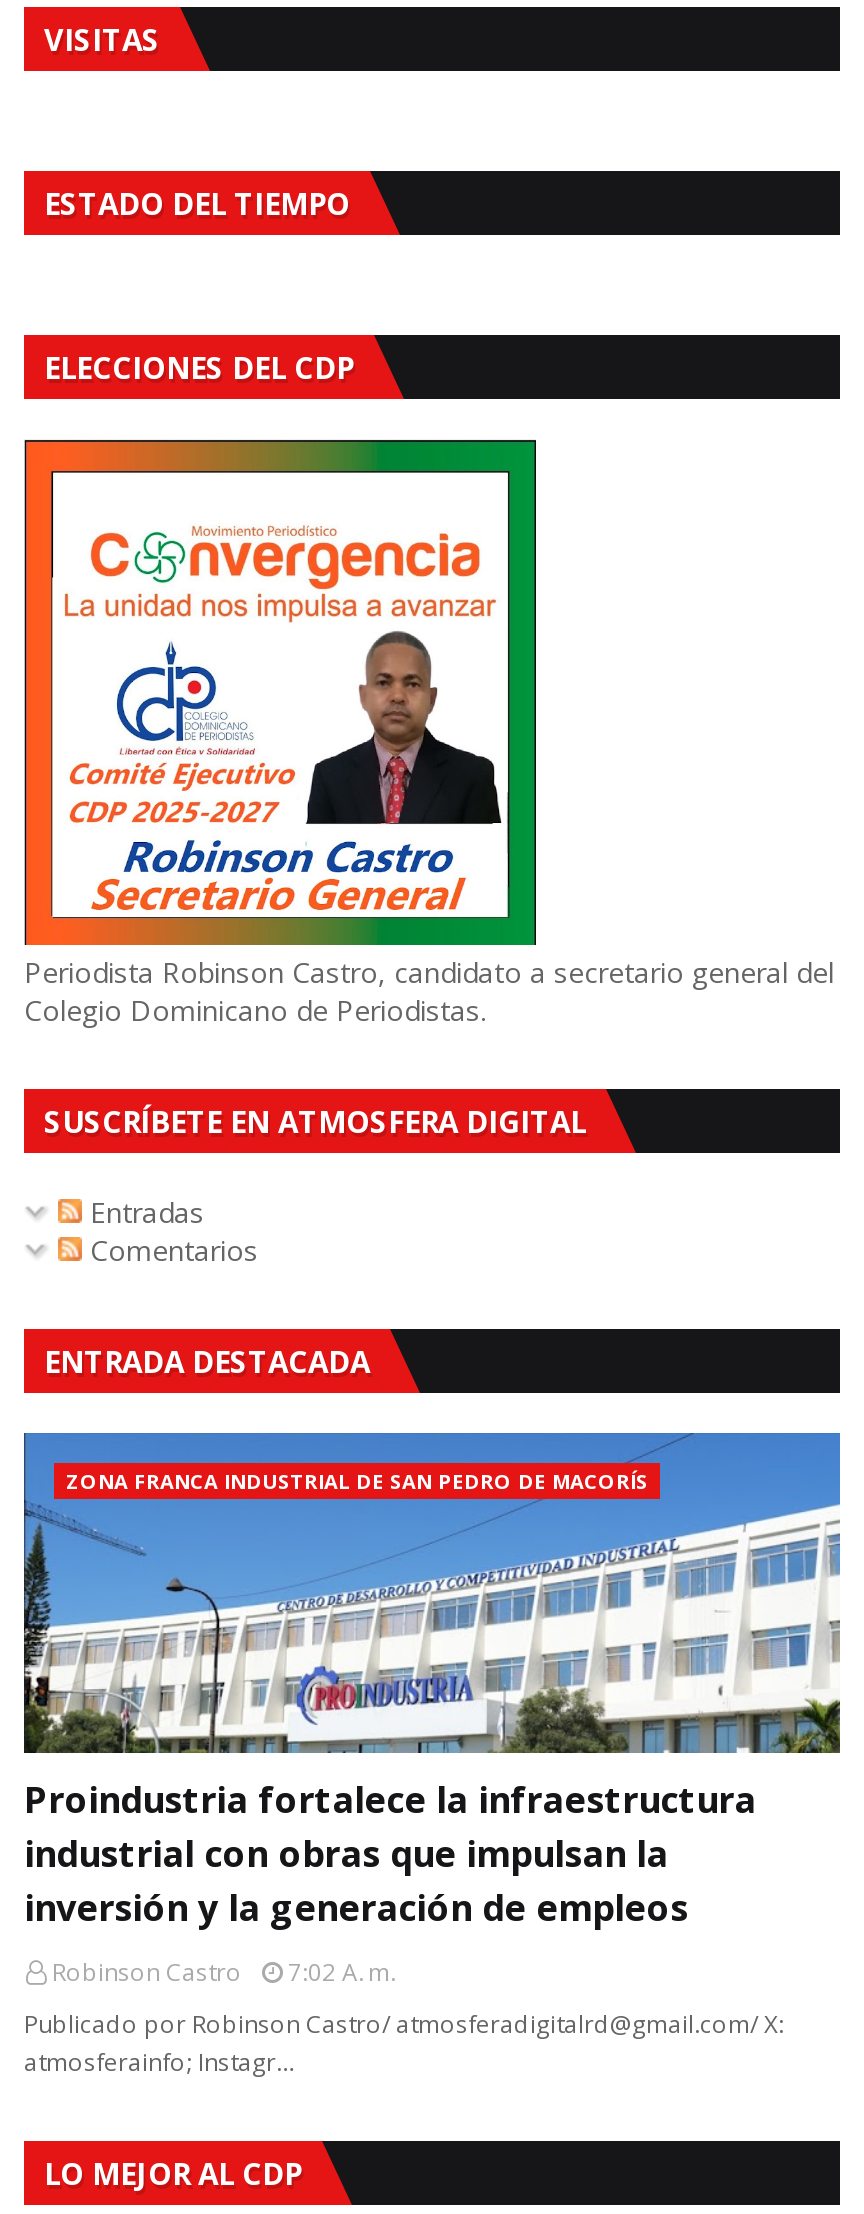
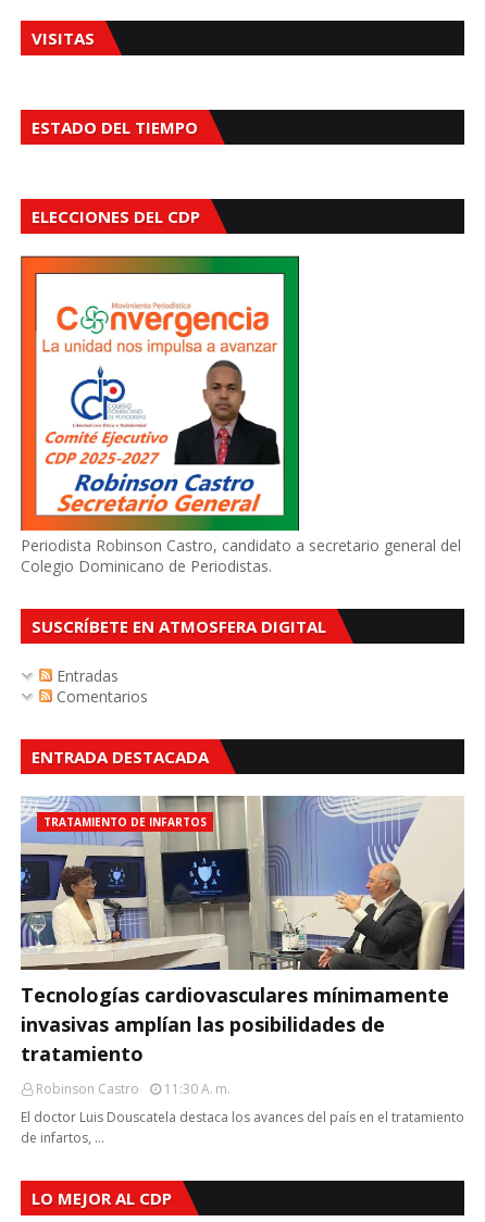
[22,1431,842,1755] [image] | ZONA FRANCA INDUSTRIAL DE SAN PEDRO DE MACORÍS -> [20,795,465,971] [image] | TRATAMIENTO DE INFARTOS
[24,1775,756,1931] Proindustria fortalece la infraestructura | industrial con obras que impulsan la | inversión y la generación de empleos -> [21,982,449,1067] Tecnologías cardiovasculares mínimamente | invasivas amplían las posibilidades de | tratamiento
[52,1955,396,1989] Robinson Castro 7:02 A. M. -> [36,1080,231,1098] Robinson Castro 11:30 A. M.
[24,2007,784,2079] Publicado por Robinson Castro/ atmosferadigitalrd@gmail.com/ X: | atmosferainfo; Instagr… -> [21,1108,464,1147] El doctor Luis Douscatela destaca los avances del país en el tratamiento | de infartos, …

